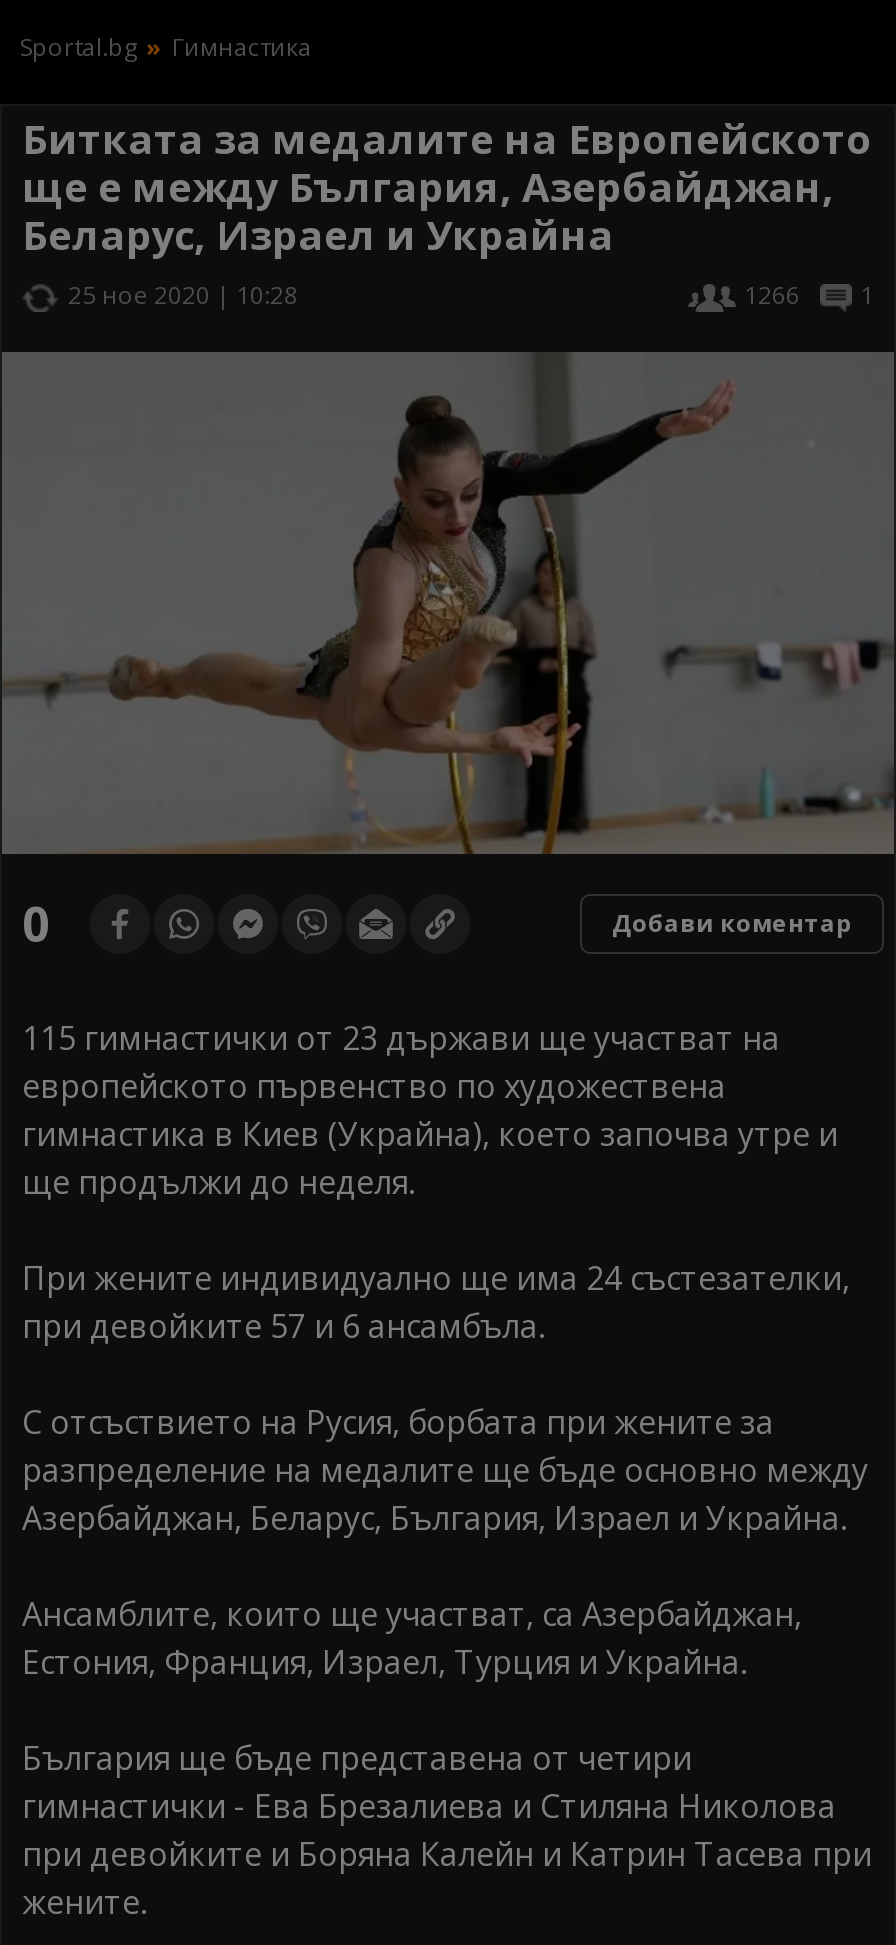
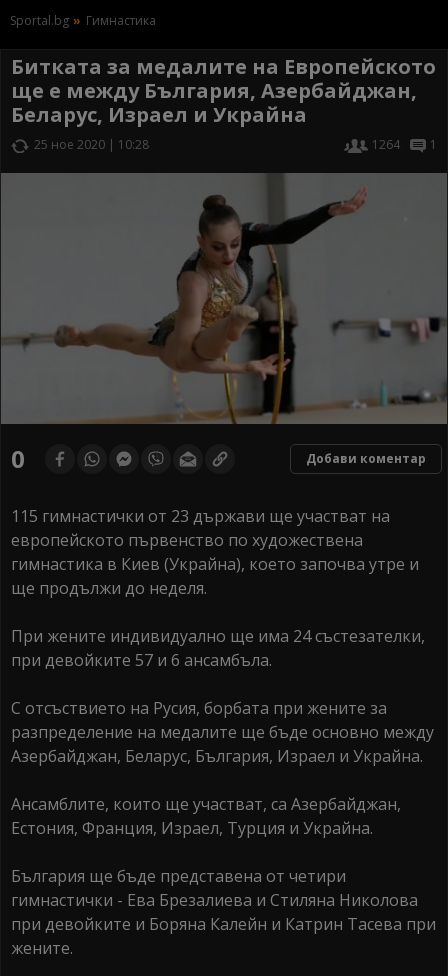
[744,278,874,312] 1266 1 -> [372,136,437,153] 1264 1

